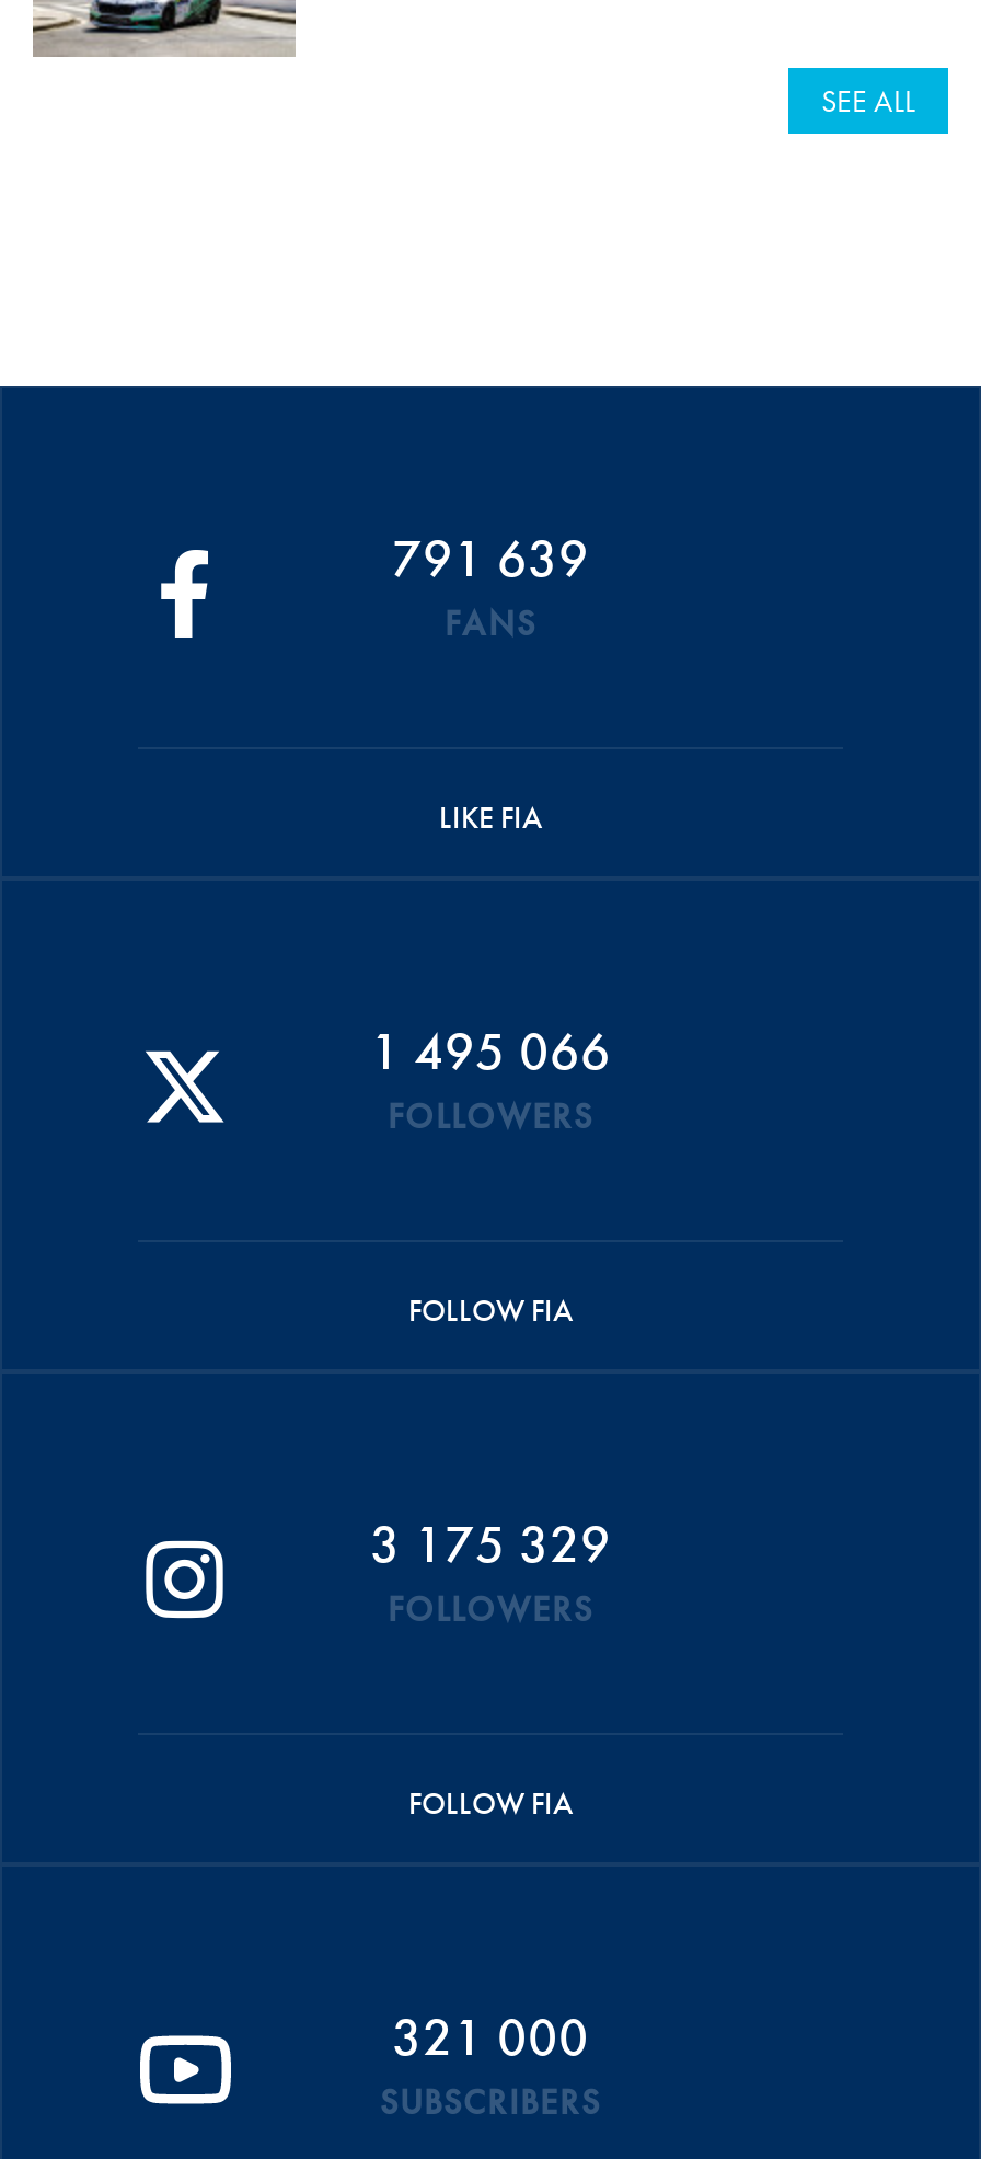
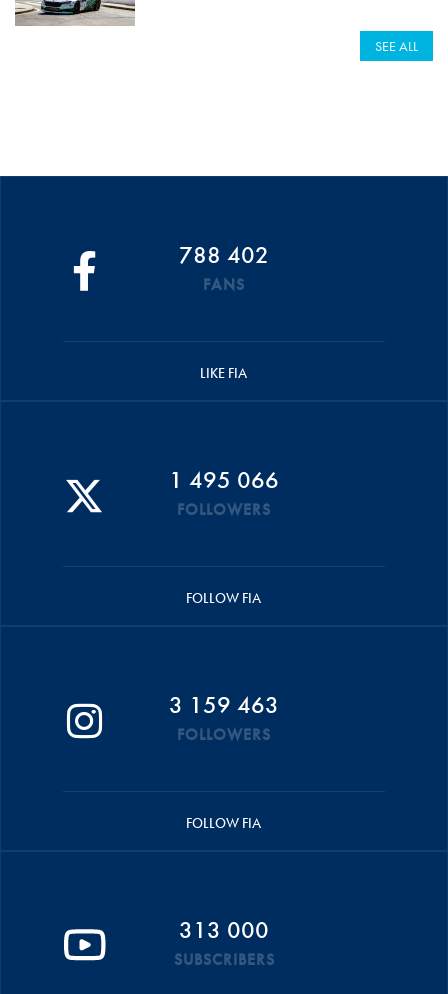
[392,524,589,592] 791 639 -> [179,239,269,270] 788 402
[370,1510,611,1578] 3 175 329 -> [169,689,279,720] 3 159 463
[392,2003,589,2070] 321 000 -> [179,914,269,945] 313 000

